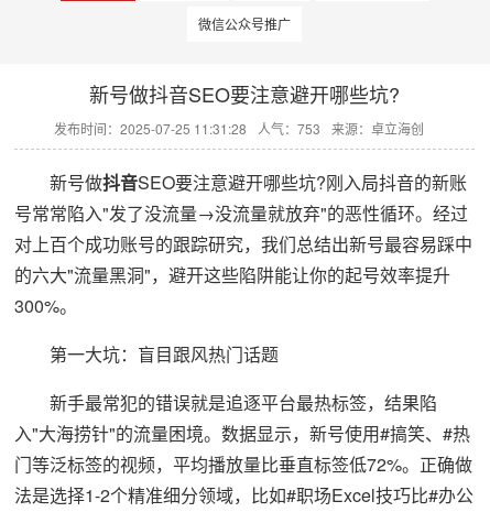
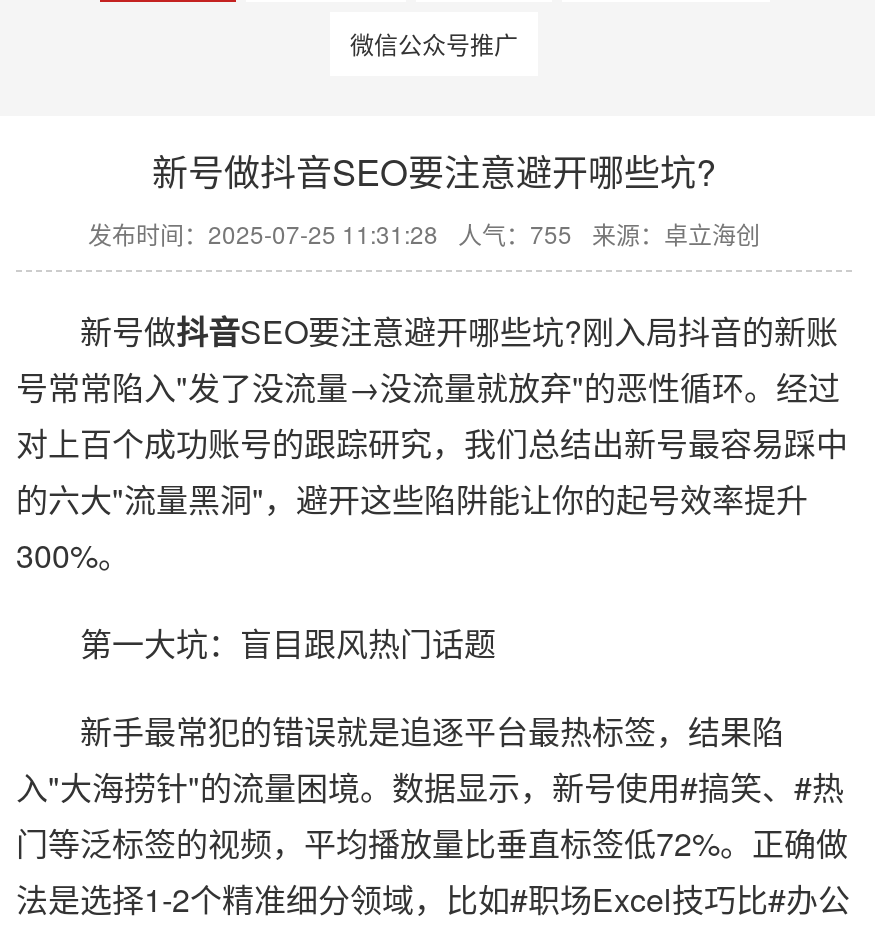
[54,119,424,138] 发布时间：2025-07-25 11:31:28 人气：753 来源：卓立海创 -> [88,216,760,250] 发布时间：2025-07-25 11:31:28 人气：755 来源：卓立海创

